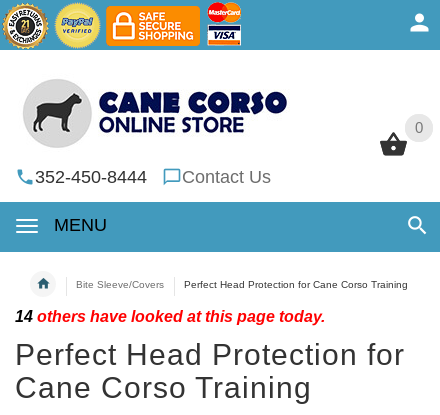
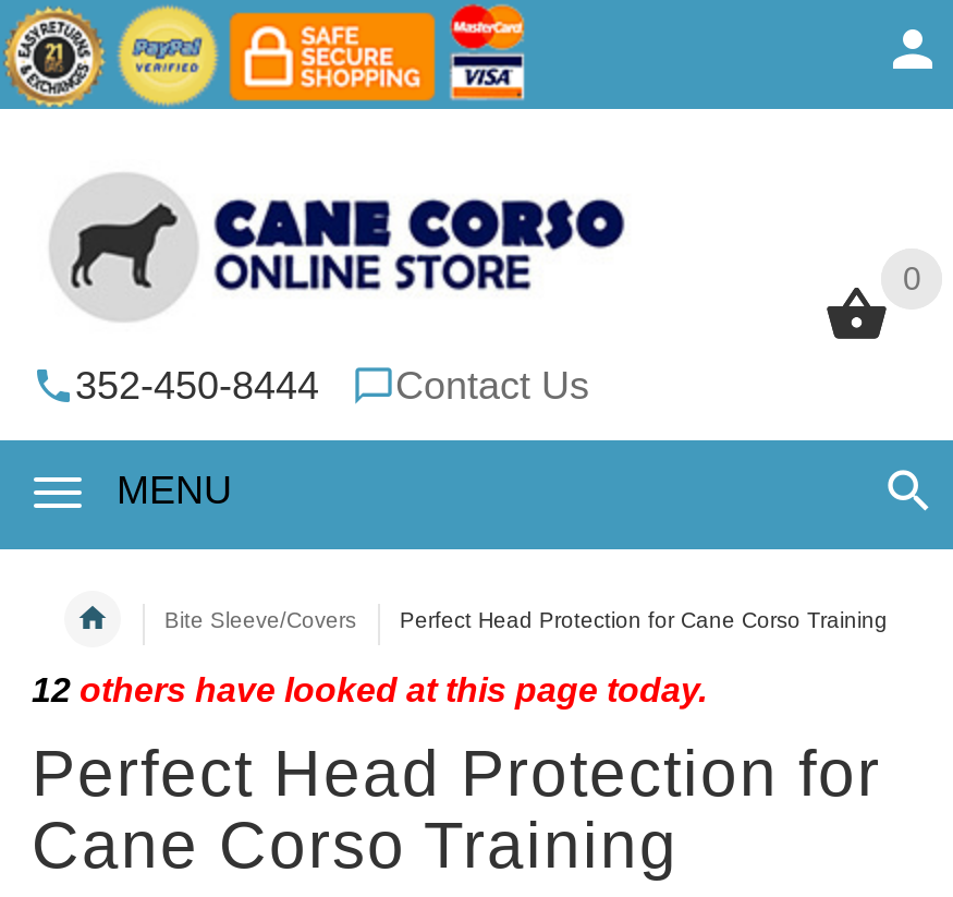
[15,308,325,325] 14 others have looked at this page today. -> [32,671,707,708] 12 others have looked at this page today.

